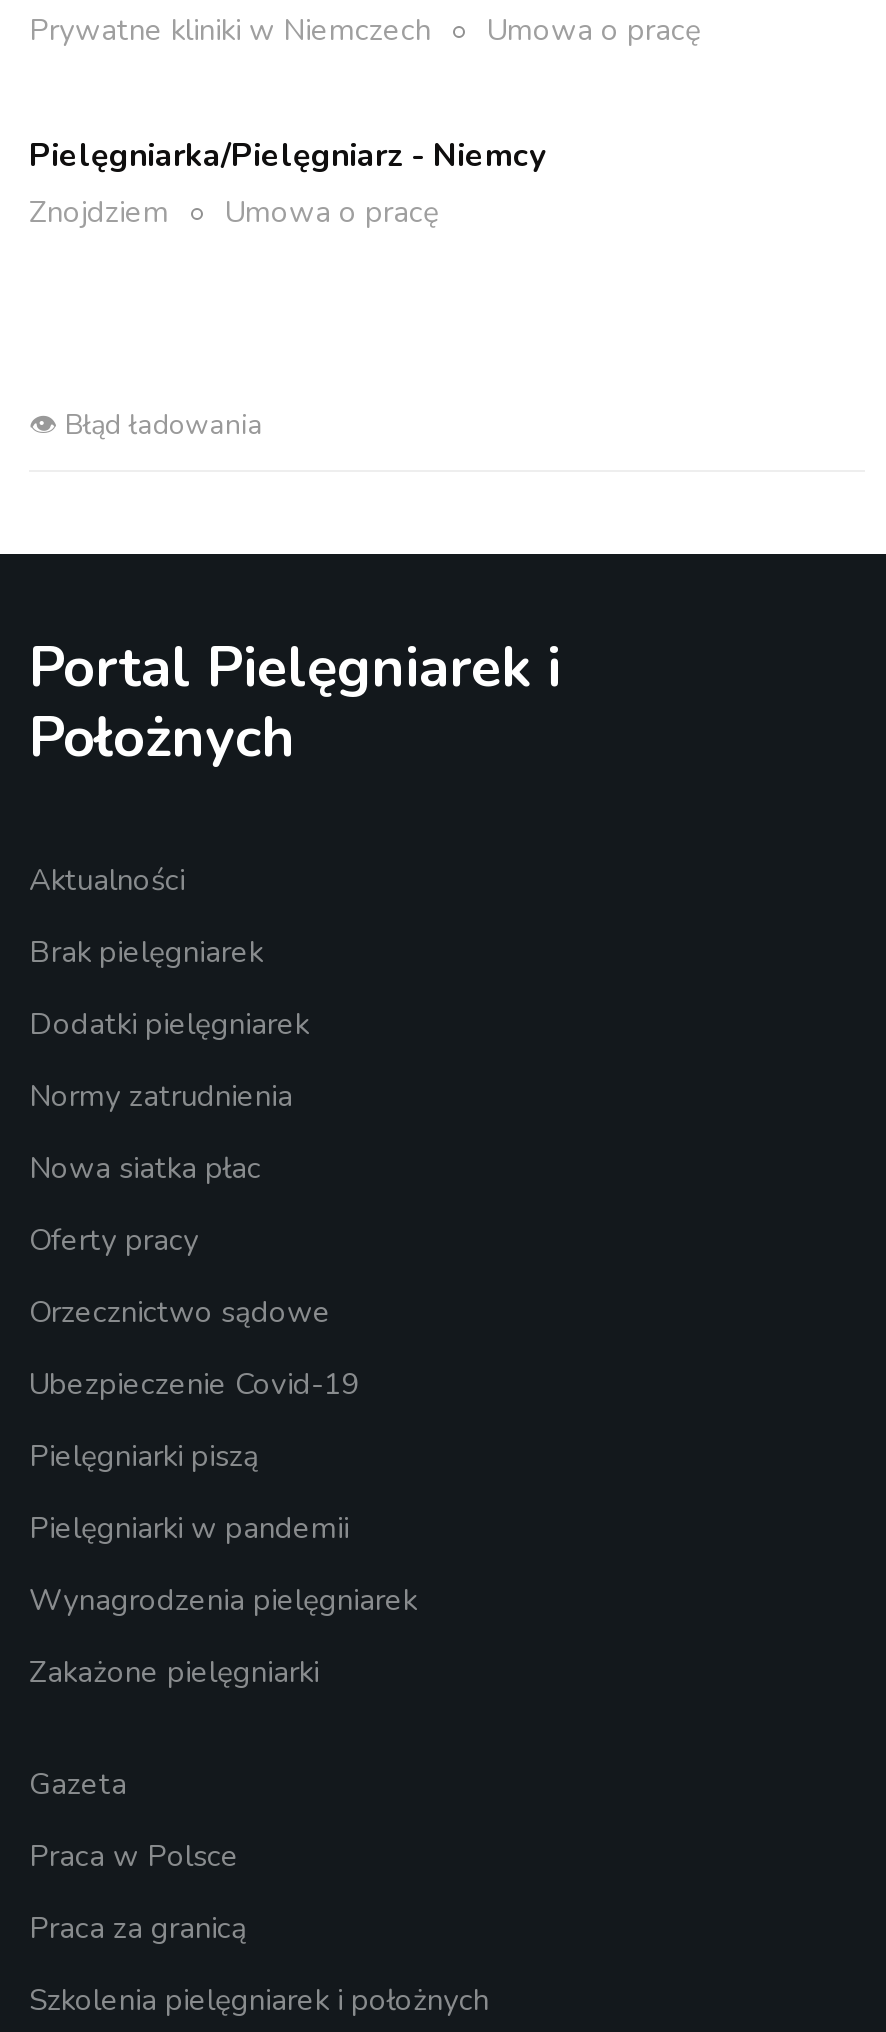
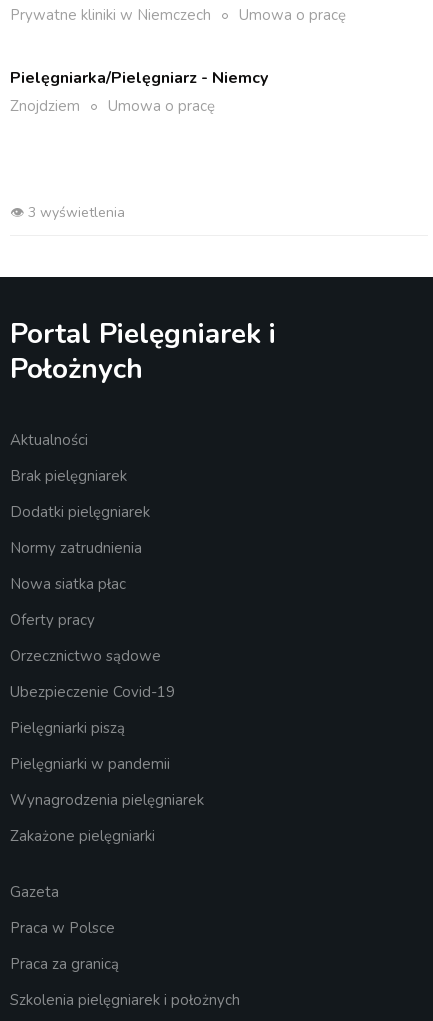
[65,407,263,445] Błąd ładowania -> [28,203,125,222] 3 wyświetlenia

